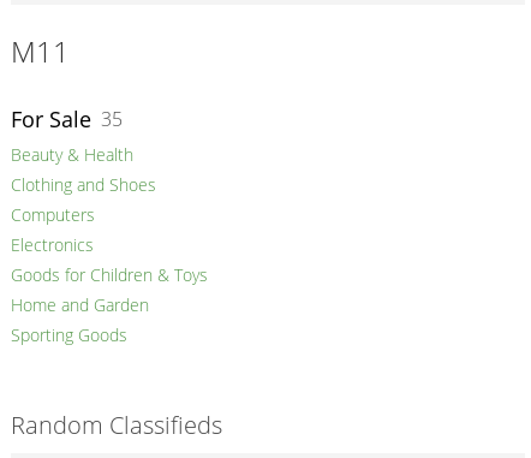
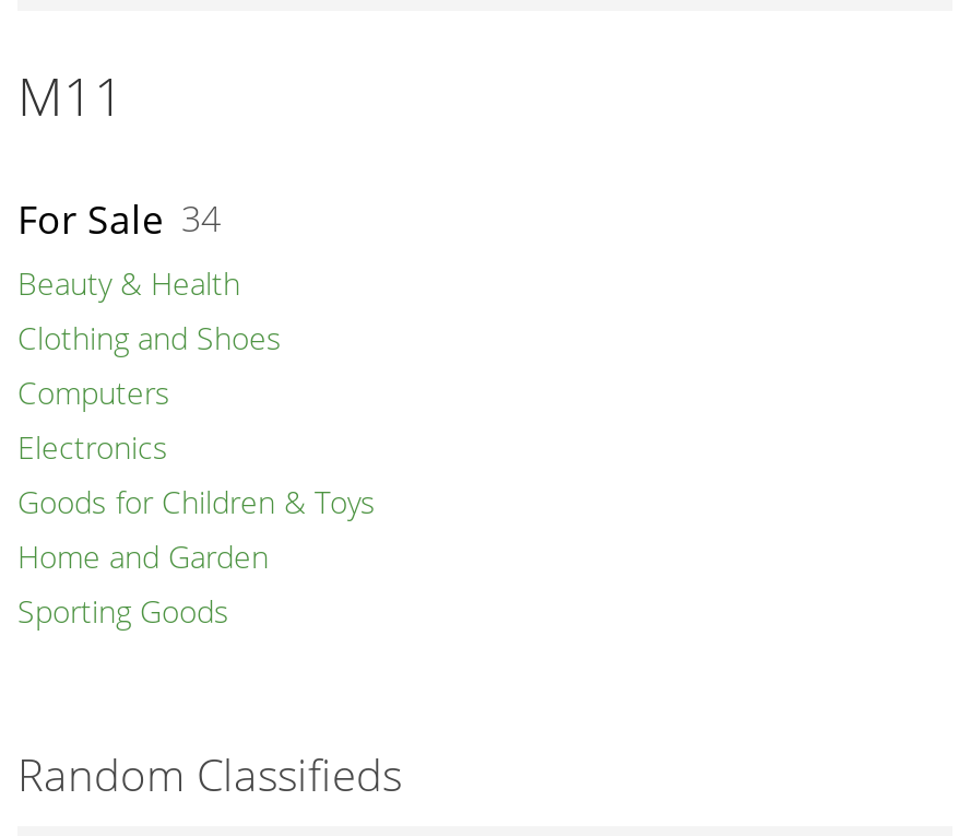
[11,105,123,134] For Sale 35 -> [17,193,221,246] For Sale 34

